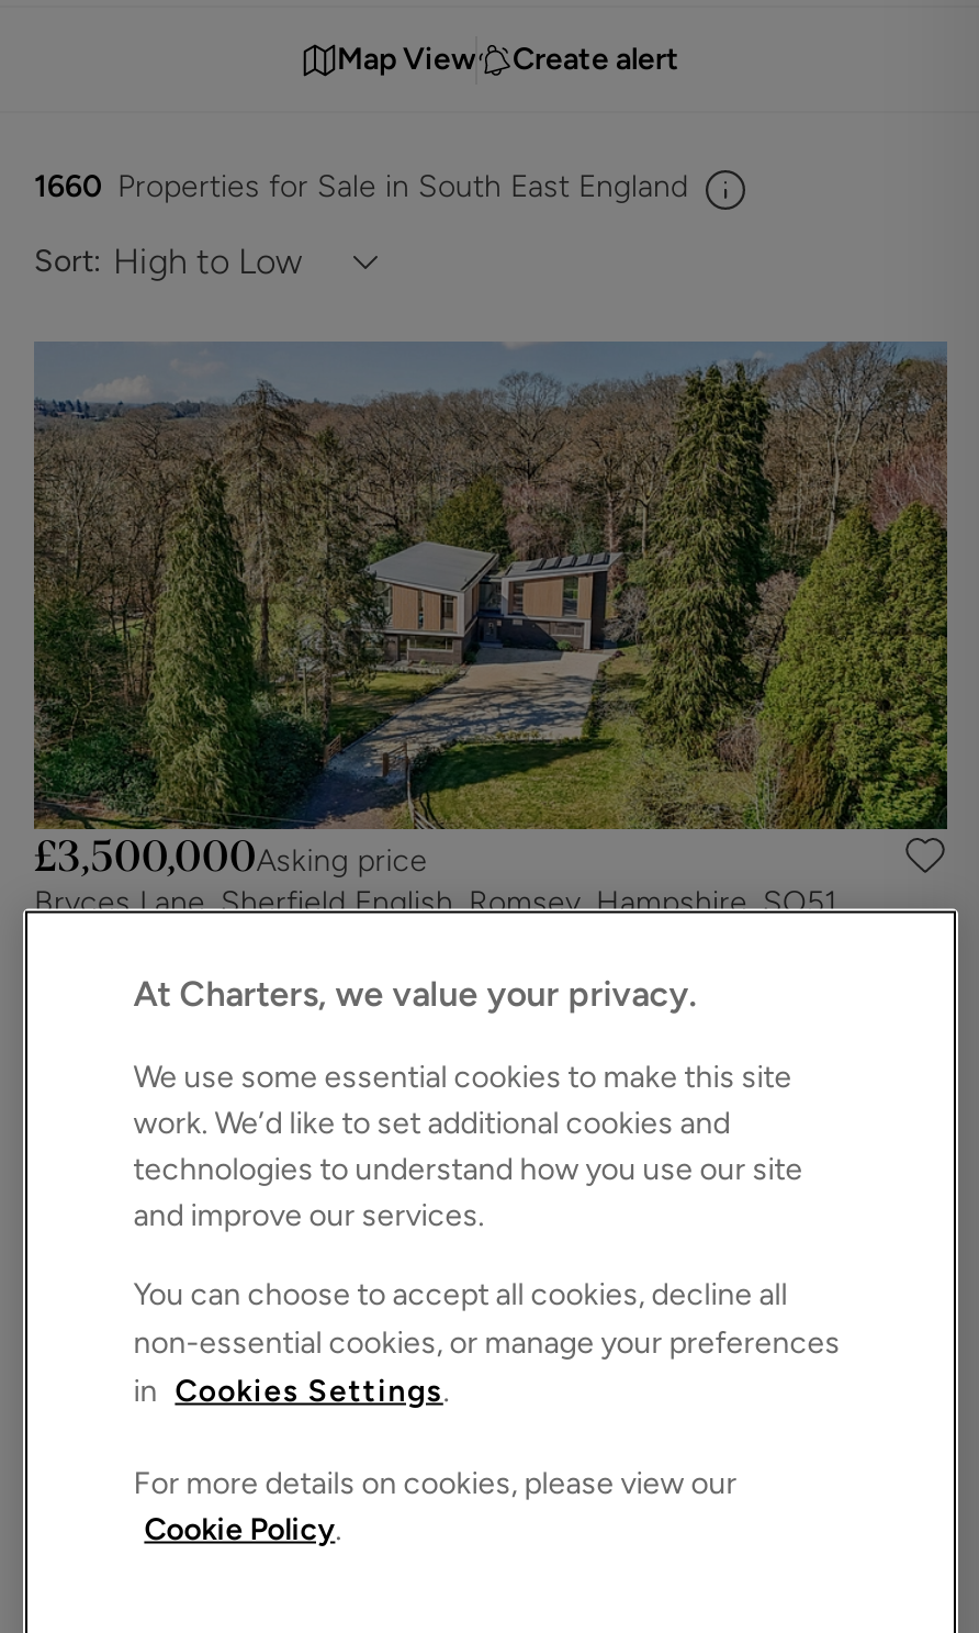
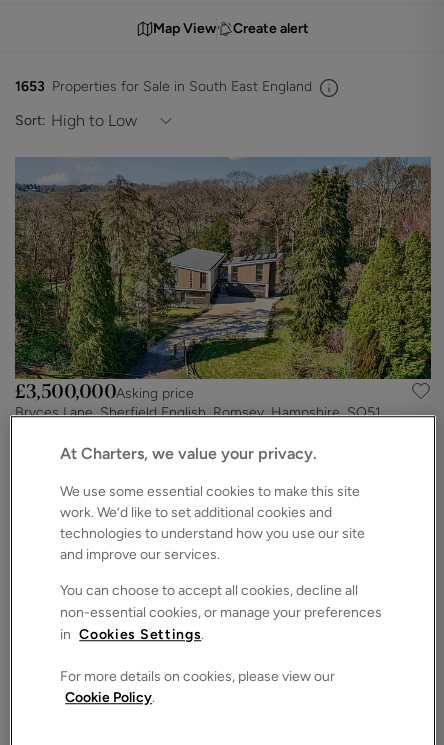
[34,168,688,205] 1660 Properties for Sale in South East England -> [15,78,312,95] 1653 Properties for Sale in South East England

